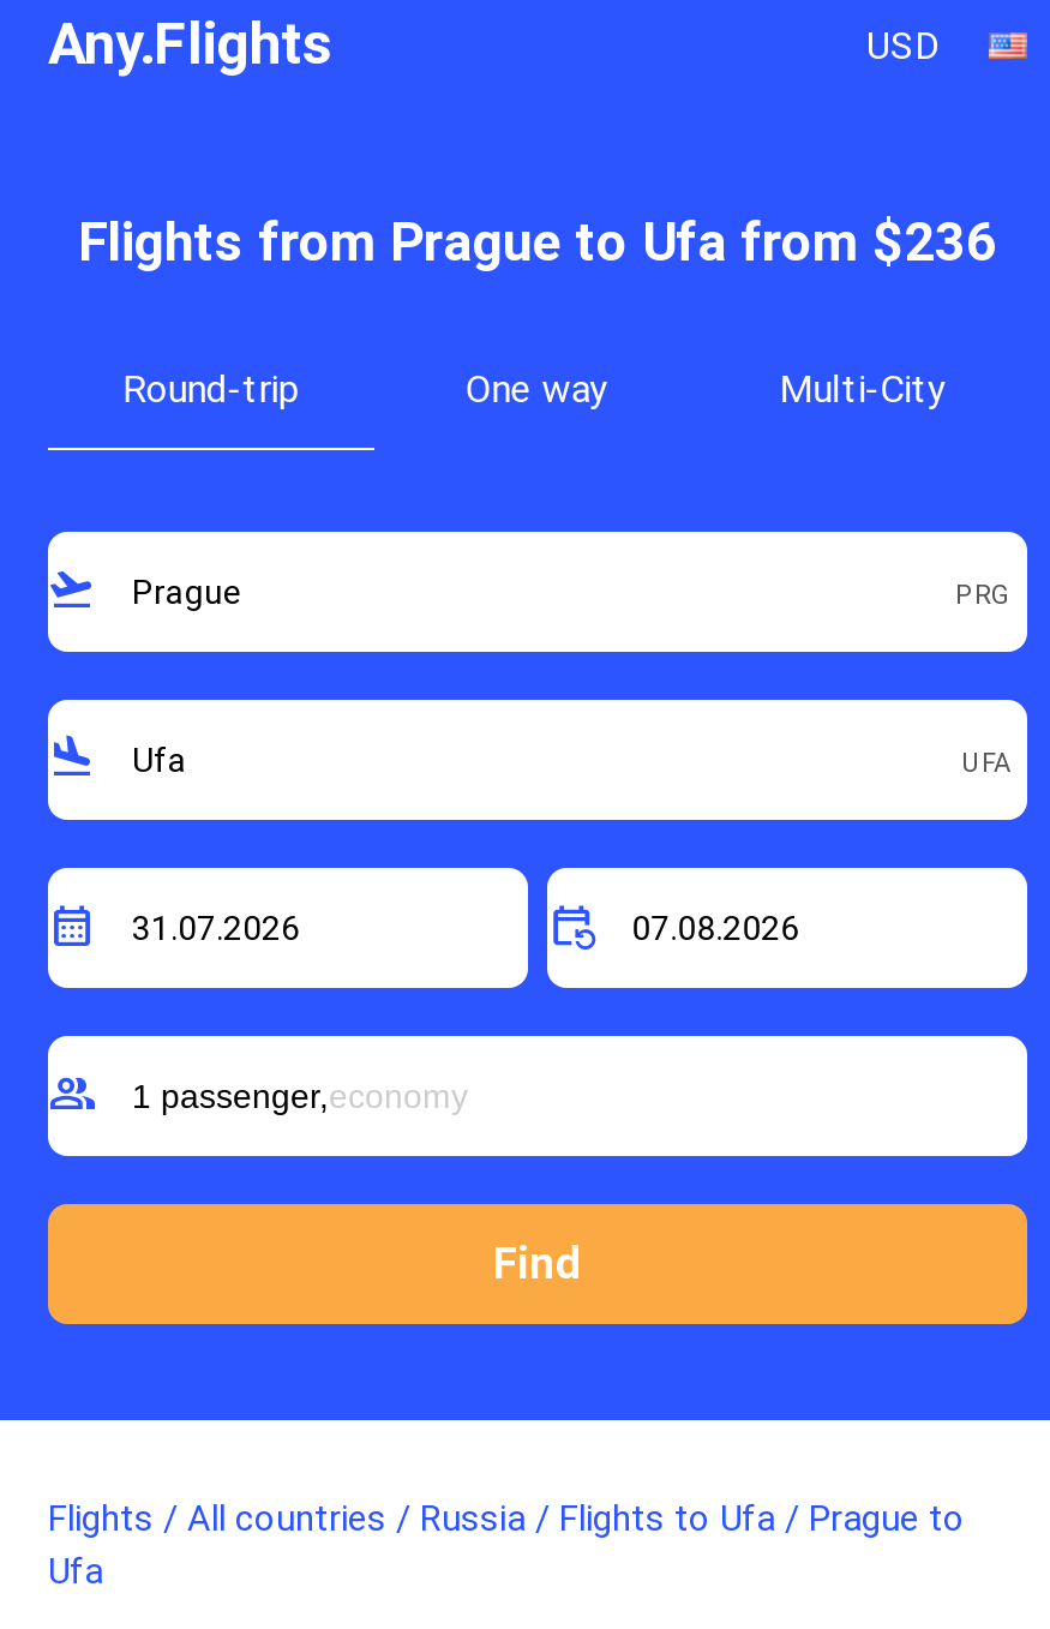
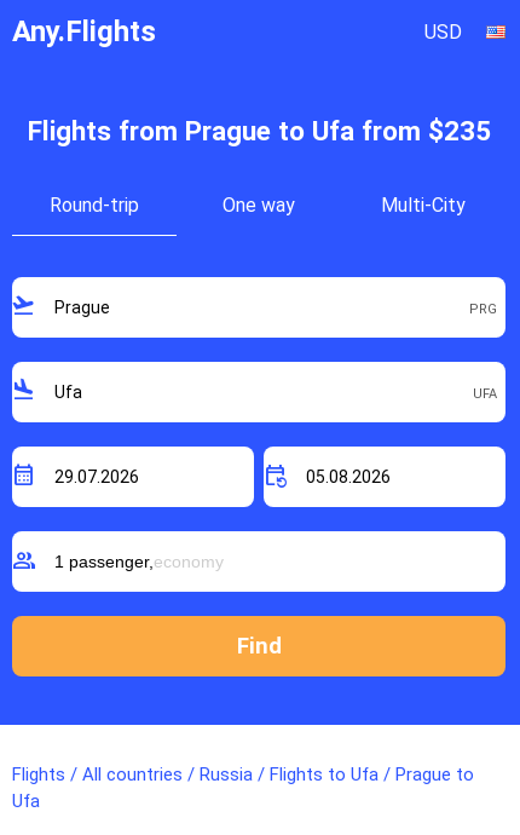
[78,210,997,273] Flights from Prague to Ufa from $236 -> [27,115,490,146] Flights from Prague to Ufa from $235

